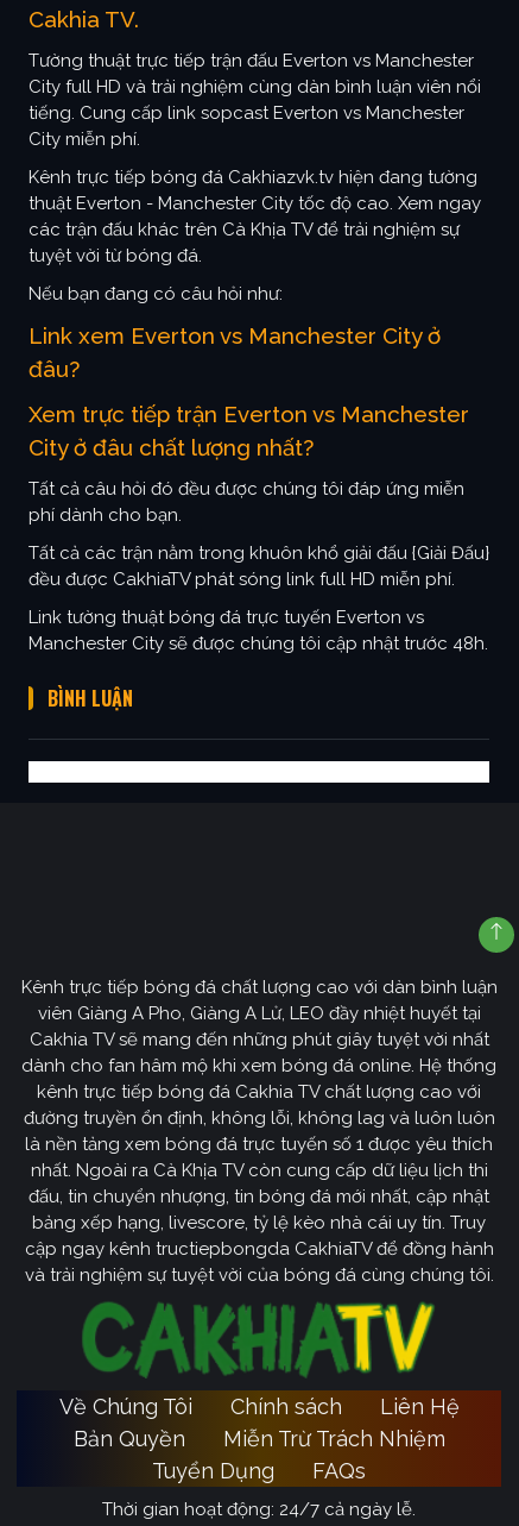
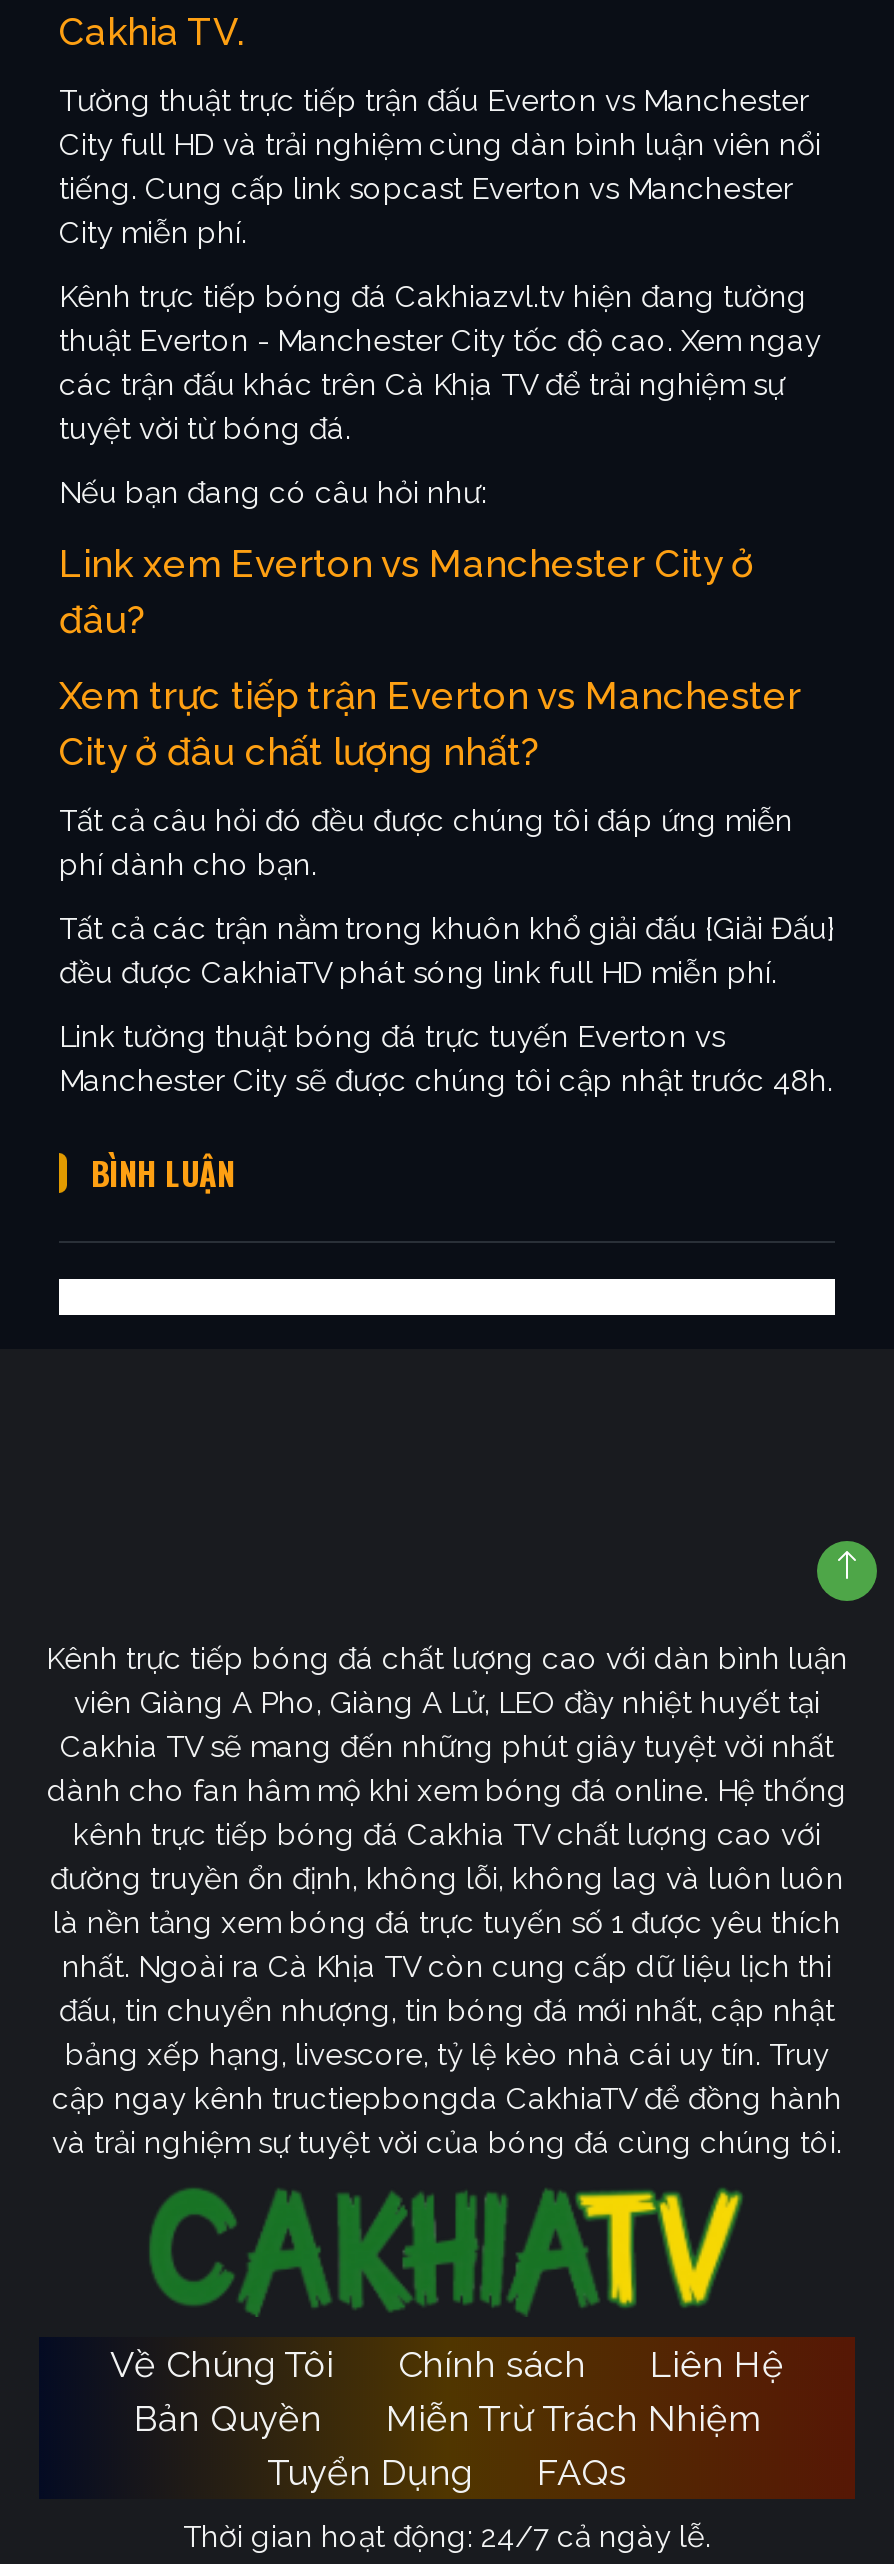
[29,166,477,188] Kênh trực tiếp bóng đá Cakhiazvk.tv hiện đang tường -> [59,279,807,315] Kênh trực tiếp bóng đá Cakhiazvl.tv hiện đang tường

